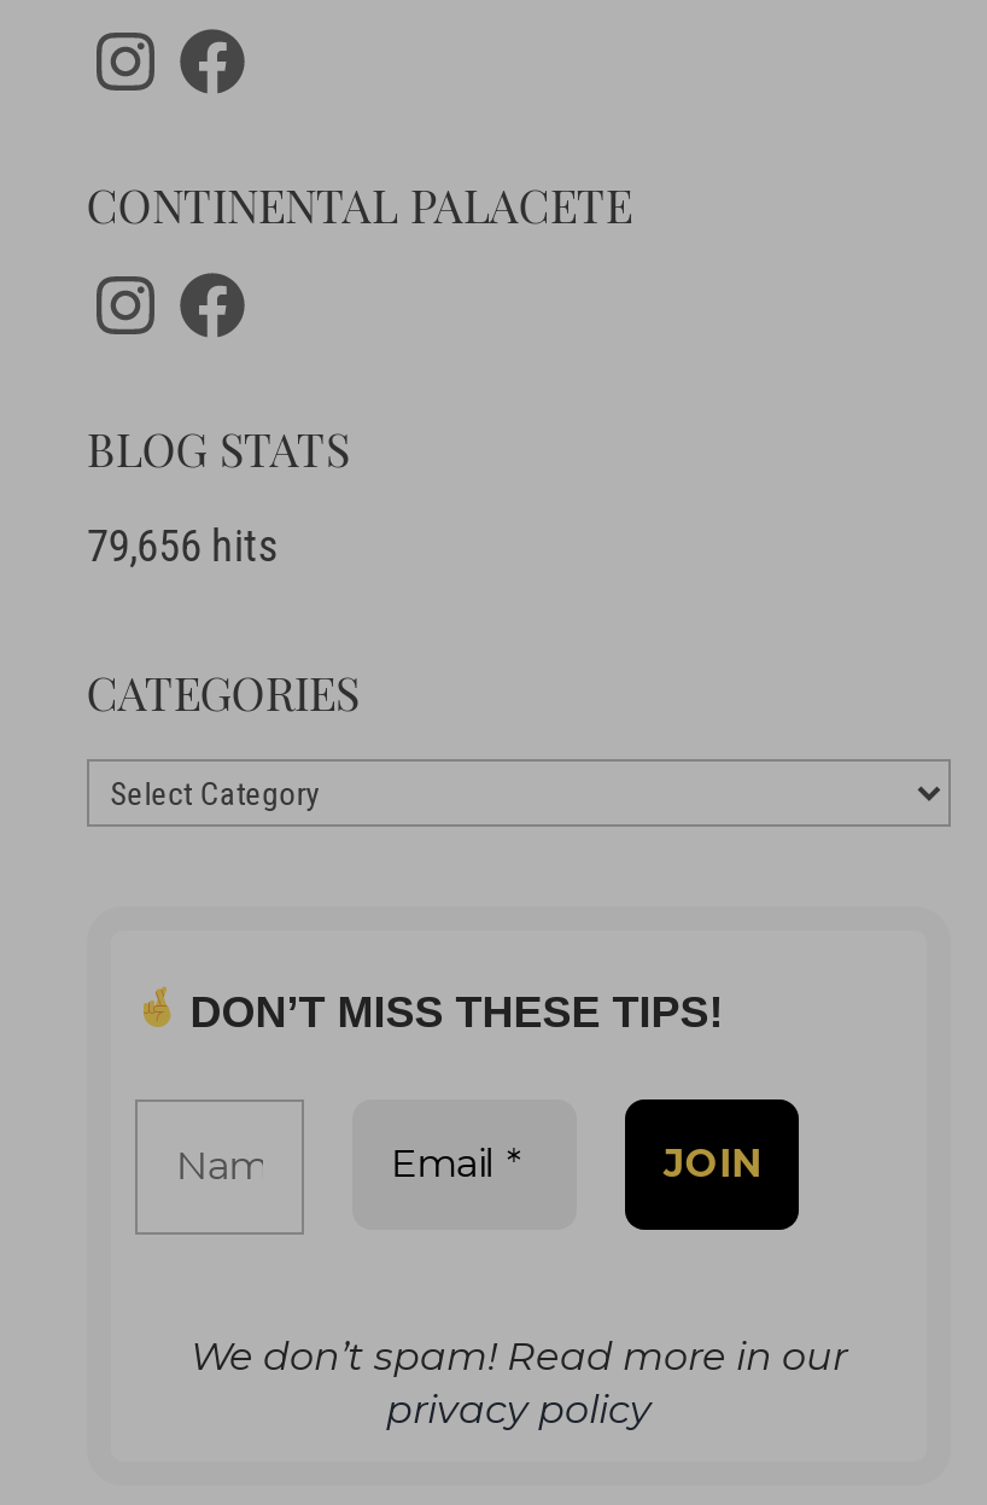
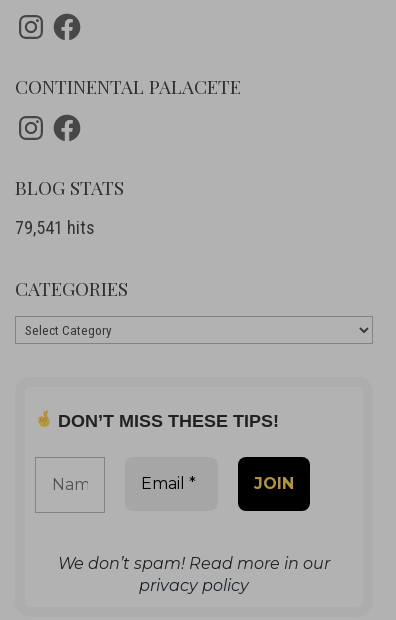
[86,520,279,570] 79,656 hits -> [15,217,95,238] 79,541 hits

